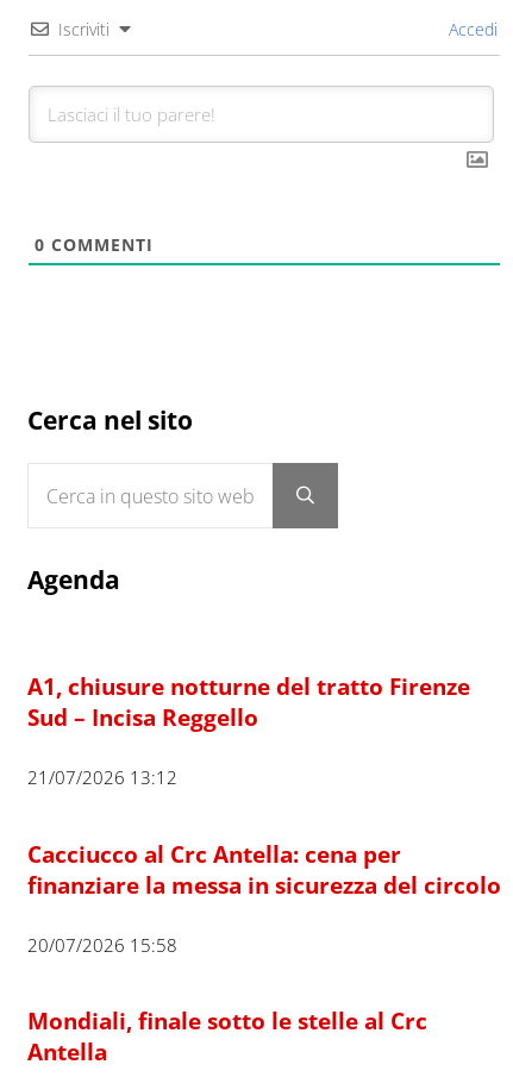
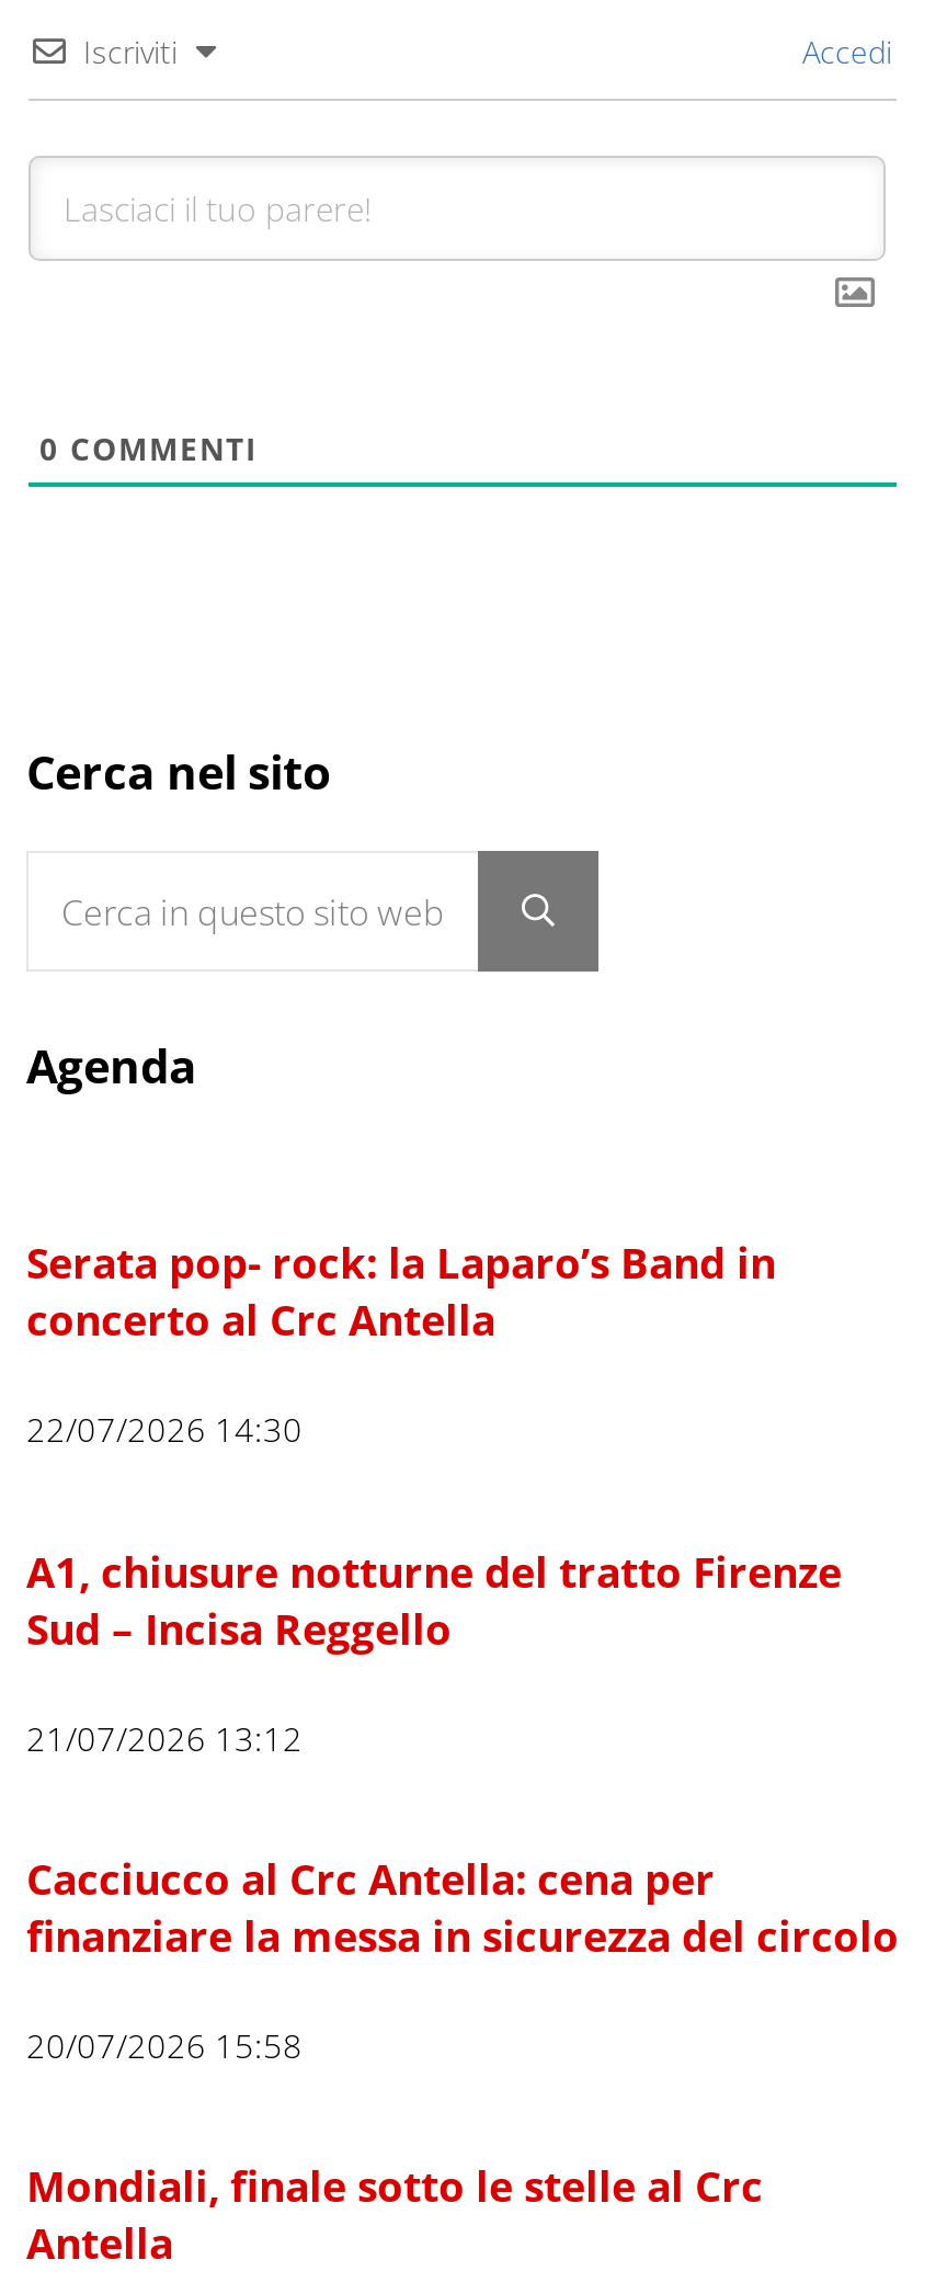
none -> [26,1235,776,1451] Serata pop- rock: la Laparo’s Band in | concerto al Crc Antella | 22/07/2026 14:30

